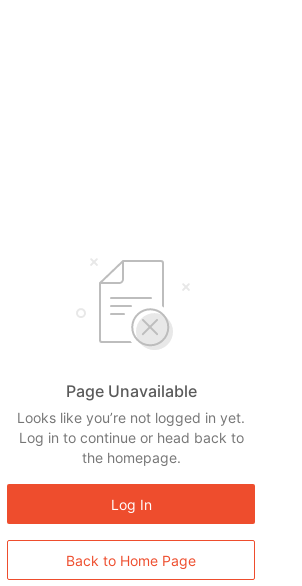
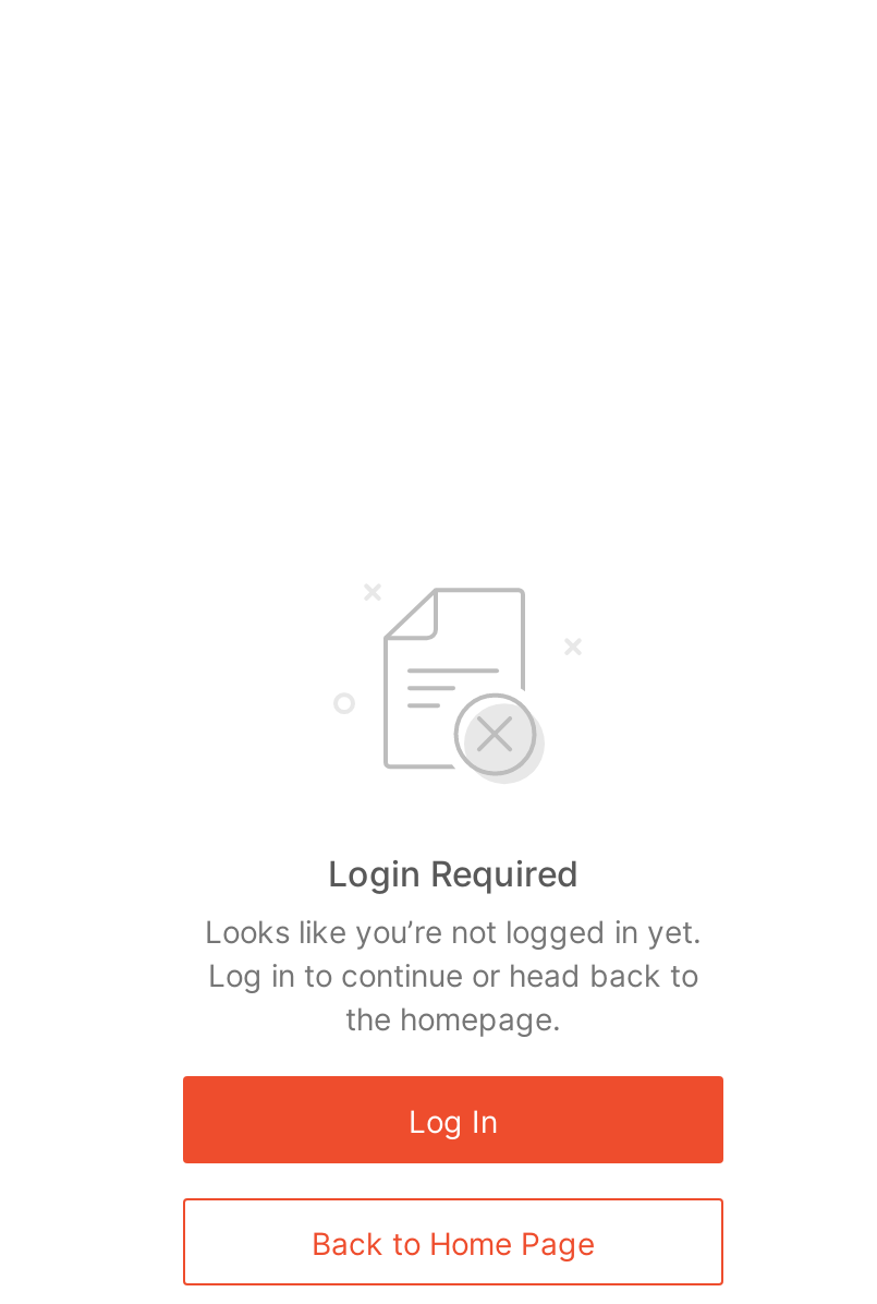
[65,381,196,401] Page Unavailable -> [328,852,578,895] Login Required

